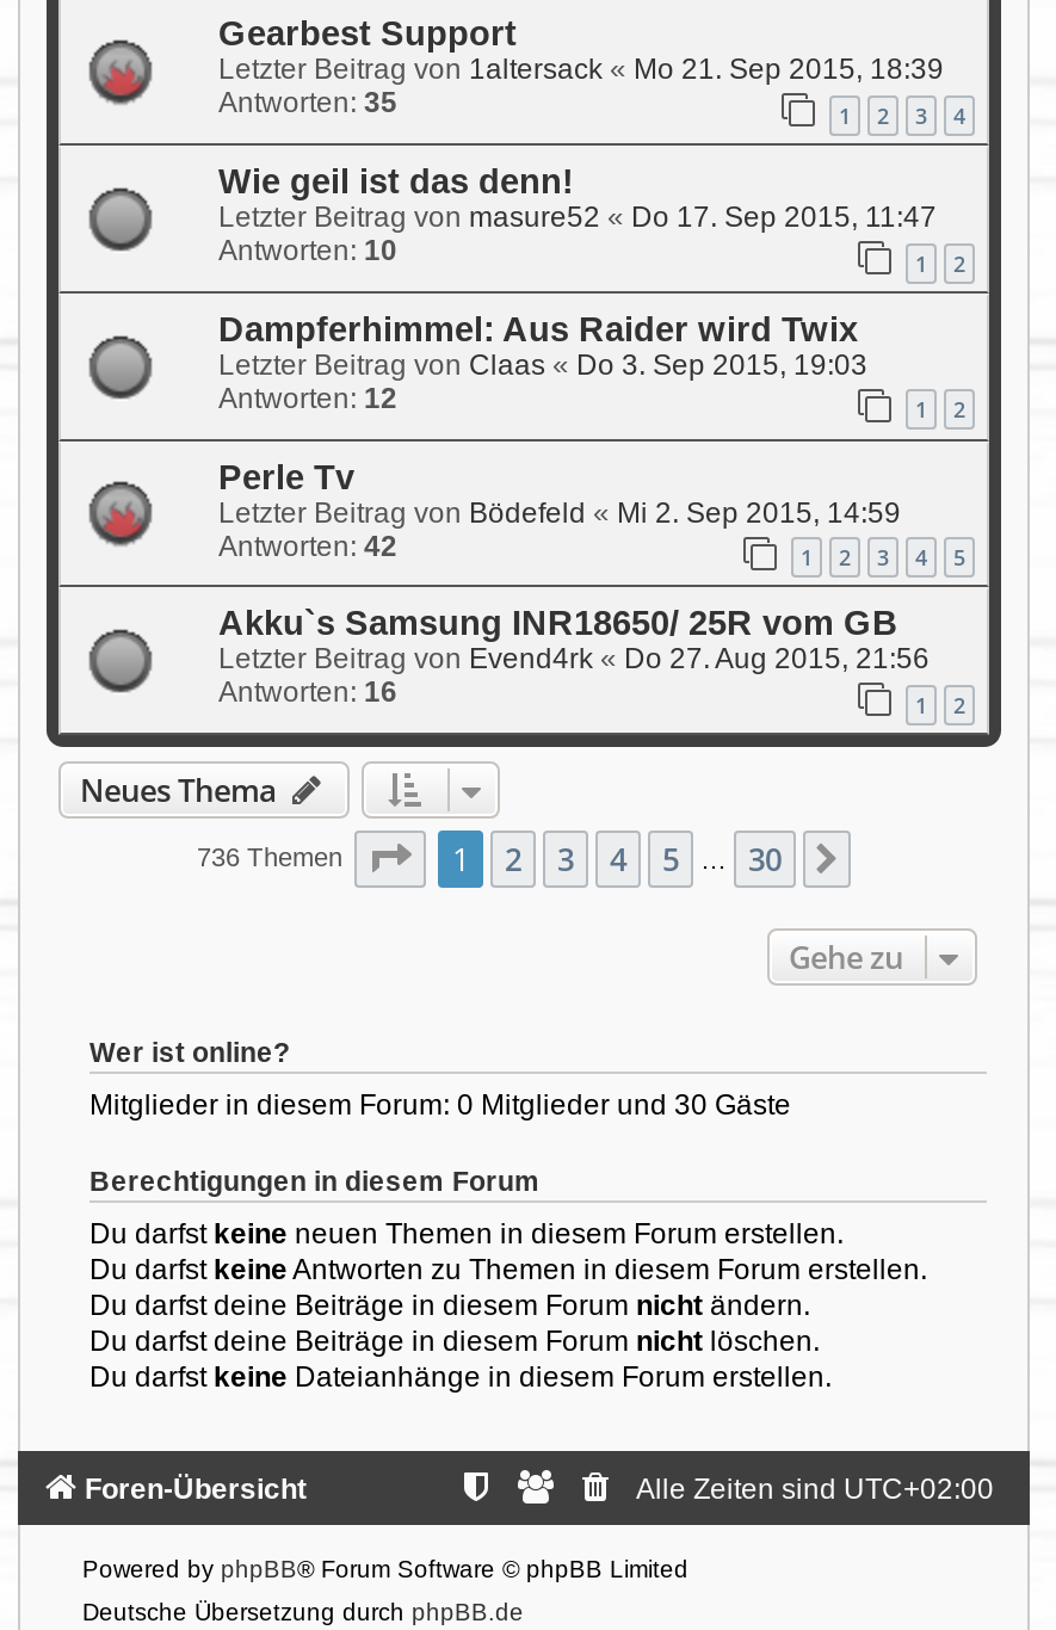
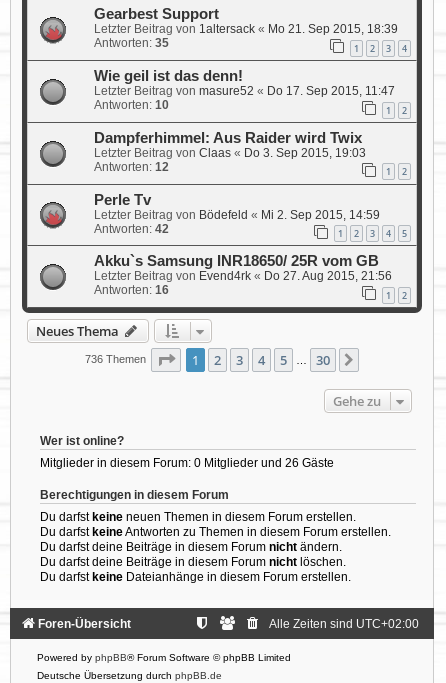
[89,1088,791,1122] Mitglieder in diesem Forum: 0 Mitglieder und 30 Gäste -> [40,456,334,470] Mitglieder in diesem Forum: 0 Mitglieder und 26 Gäste

